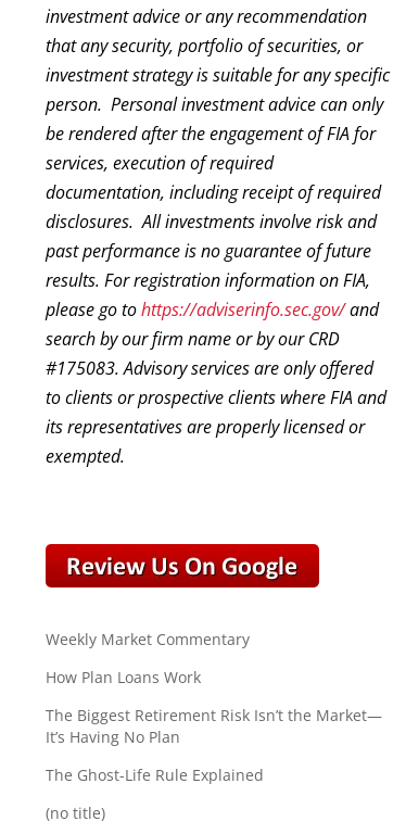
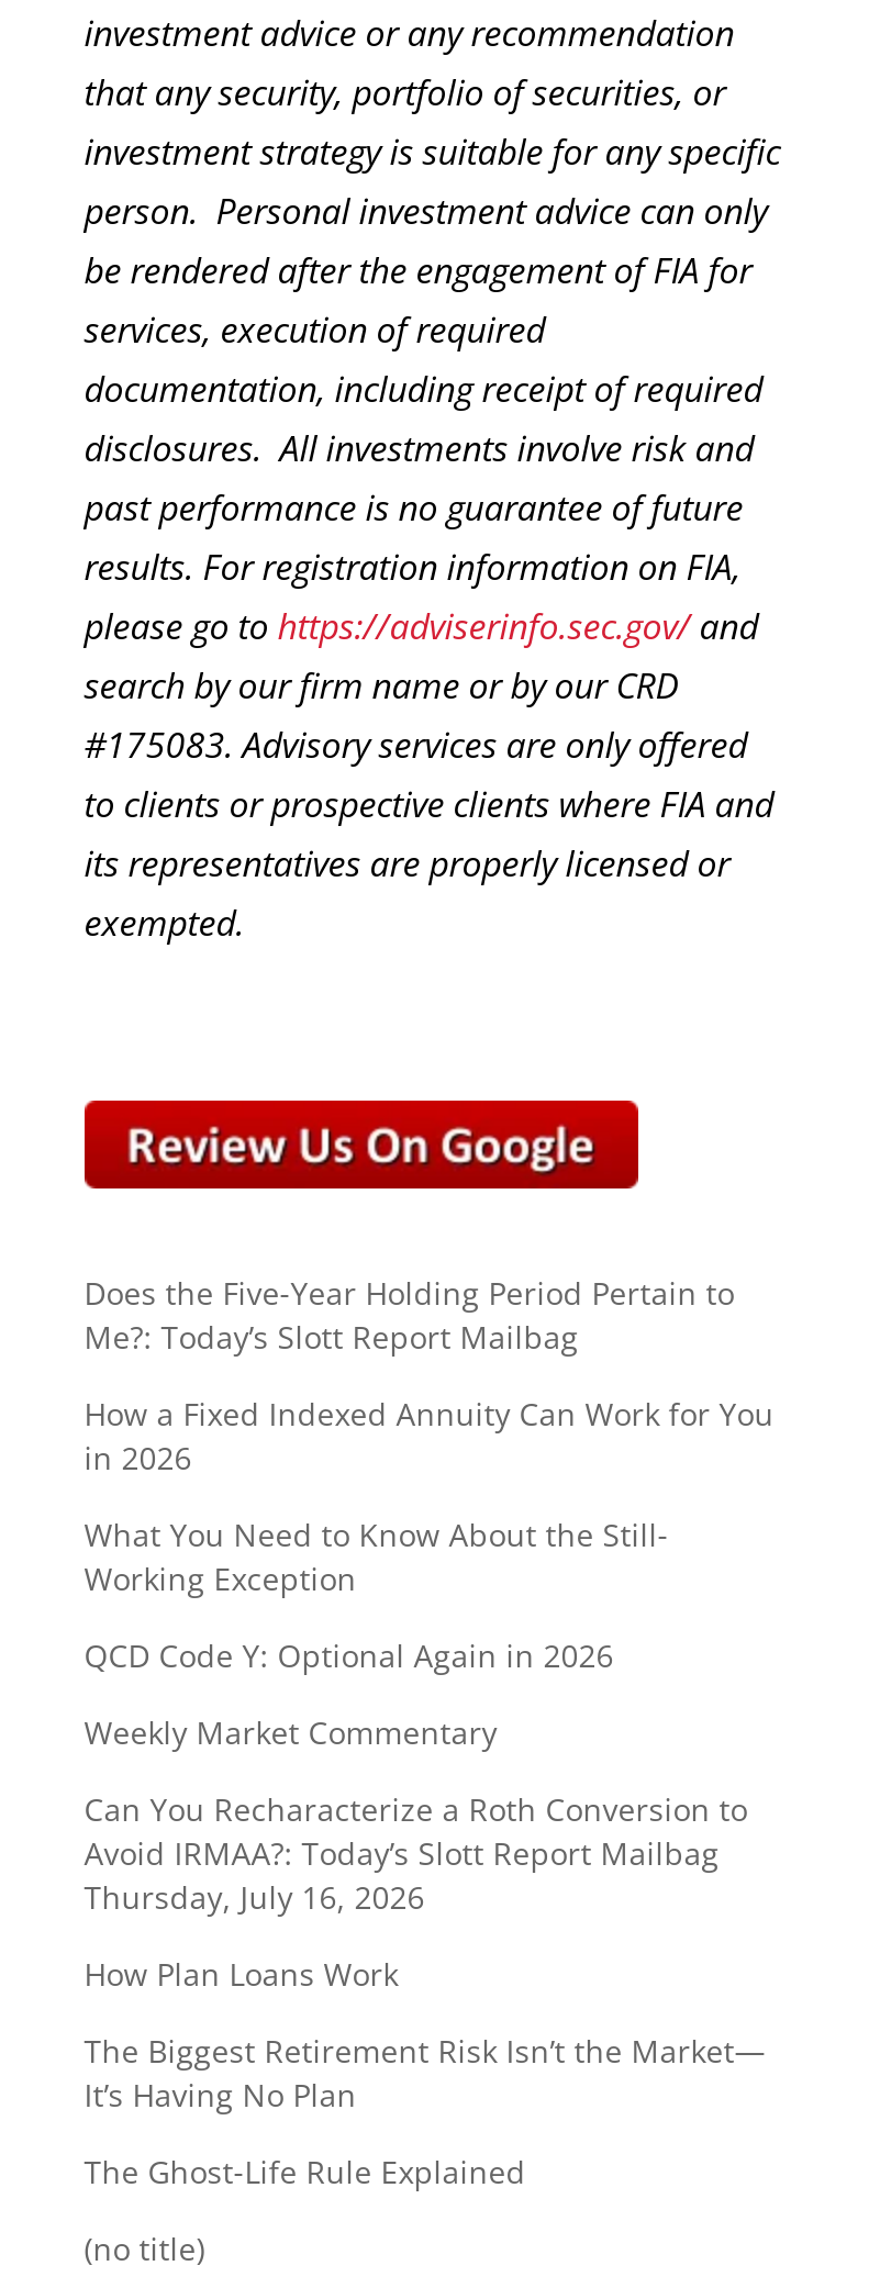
none -> [84,1272,774,1676] Does the Five-Year Holding Period Pertain to | Me?: Today’s Slott Report Mailbag | How a Fixed Indexed Annuity Can Work for You | in 2026 | What You Need to Know About the Still- | Working Exception | QCD Code Y: Optional Again in 2026
none -> [84,1788,748,1917] Can You Recharacterize a Roth Conversion to | Avoid IRMAA?: Today’s Slott Report Mailbag | Thursday, July 16, 2026

